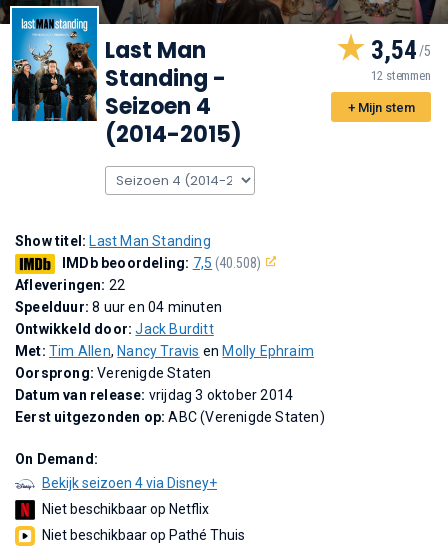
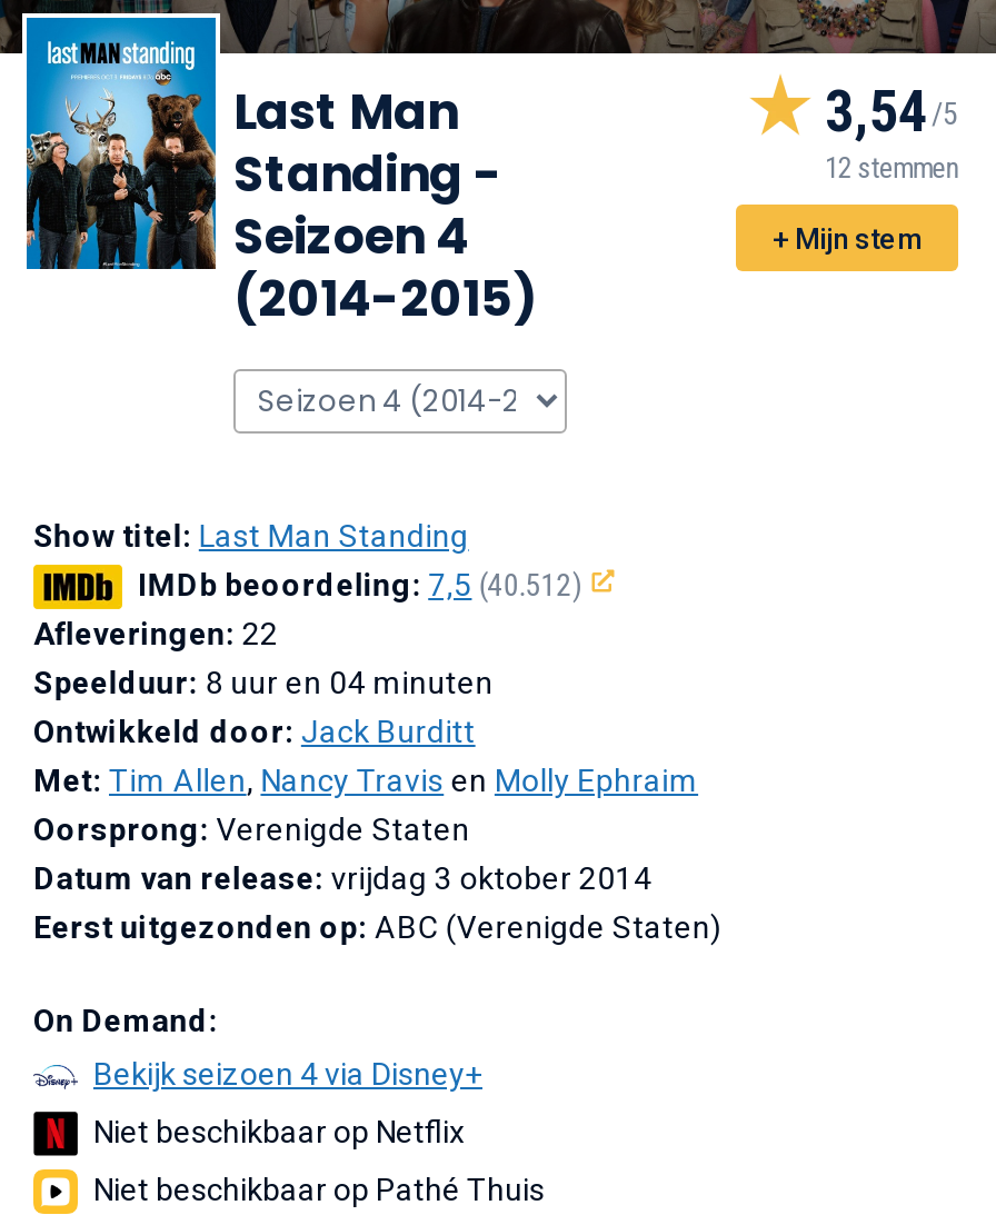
[62,255,261,271] IMDb beoordeling: 7,5 (40.508) -> [138,566,581,602] IMDb beoordeling: 7,5 (40.512)

